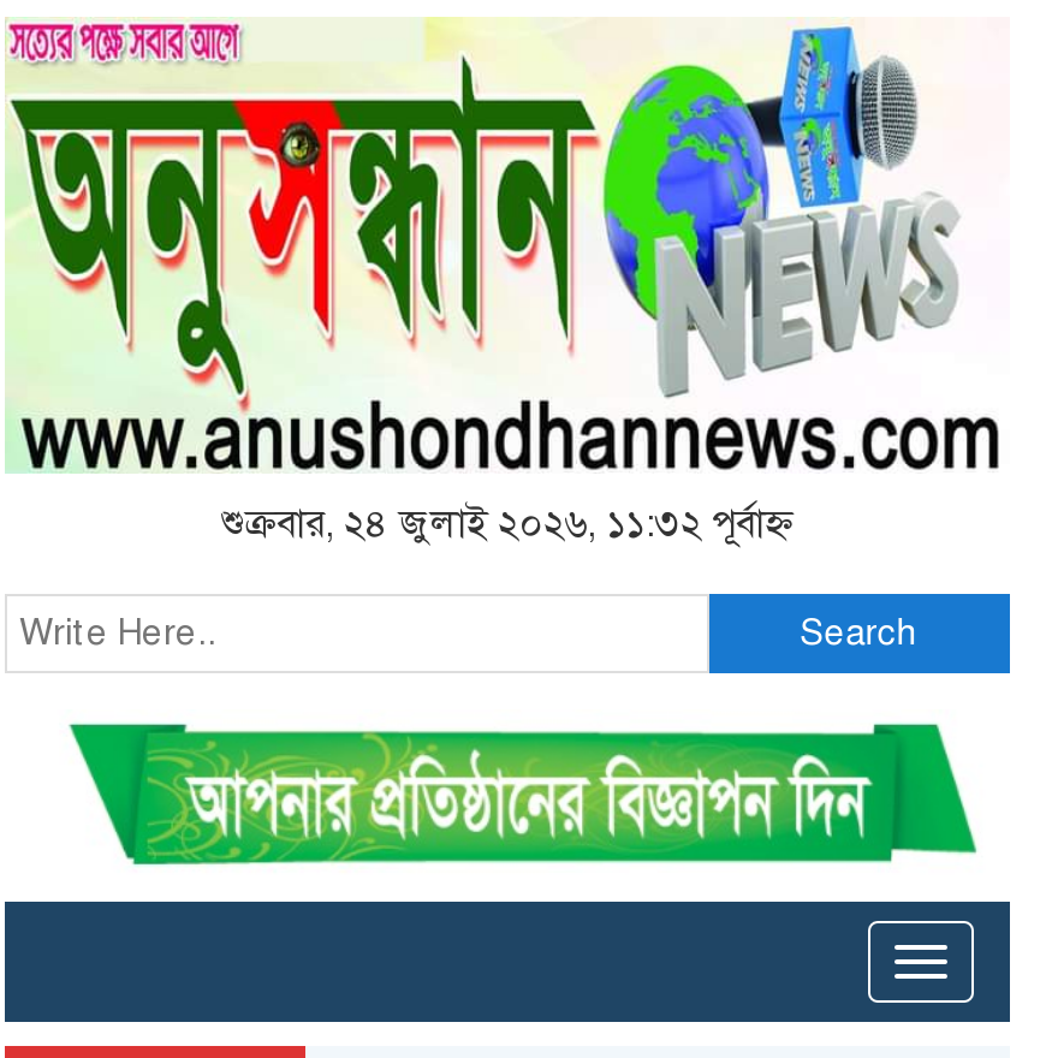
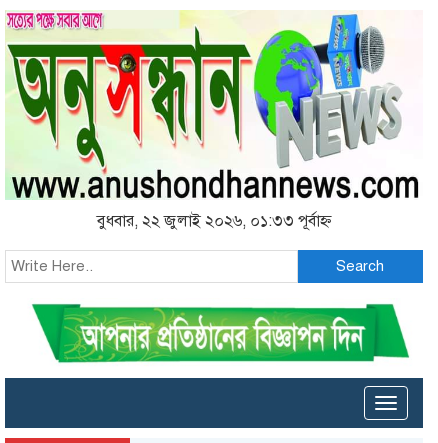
[221,500,794,548] শুক্রবার, ২৪ জুলাই ২০২৬, ১১:৩২ পূর্বাহ্ন -> [96,211,331,231] বুধবার, ২২ জুলাই ২০২৬, ০১:৩৩ পূর্বাহ্ন

